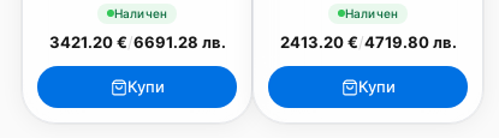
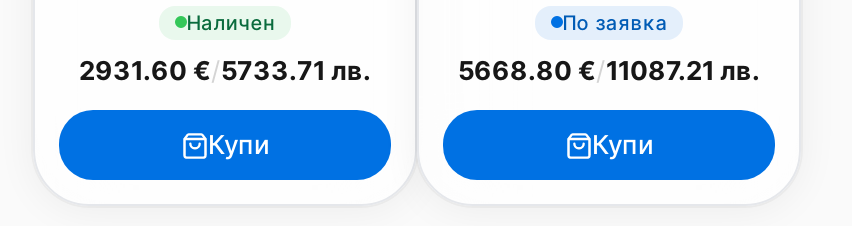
[345,6,398,20] Наличен -> [562,9,668,33] По заявка
[49,33,225,52] 3421.20 €/ 6691.28 лв. -> [79,54,371,86] 2931.60 €/ 5733.71 лв.
[280,33,456,52] 2413.20 €/ 4719.80 лв. -> [458,54,760,86] 5668.80 €/ 11087.21 лв.

